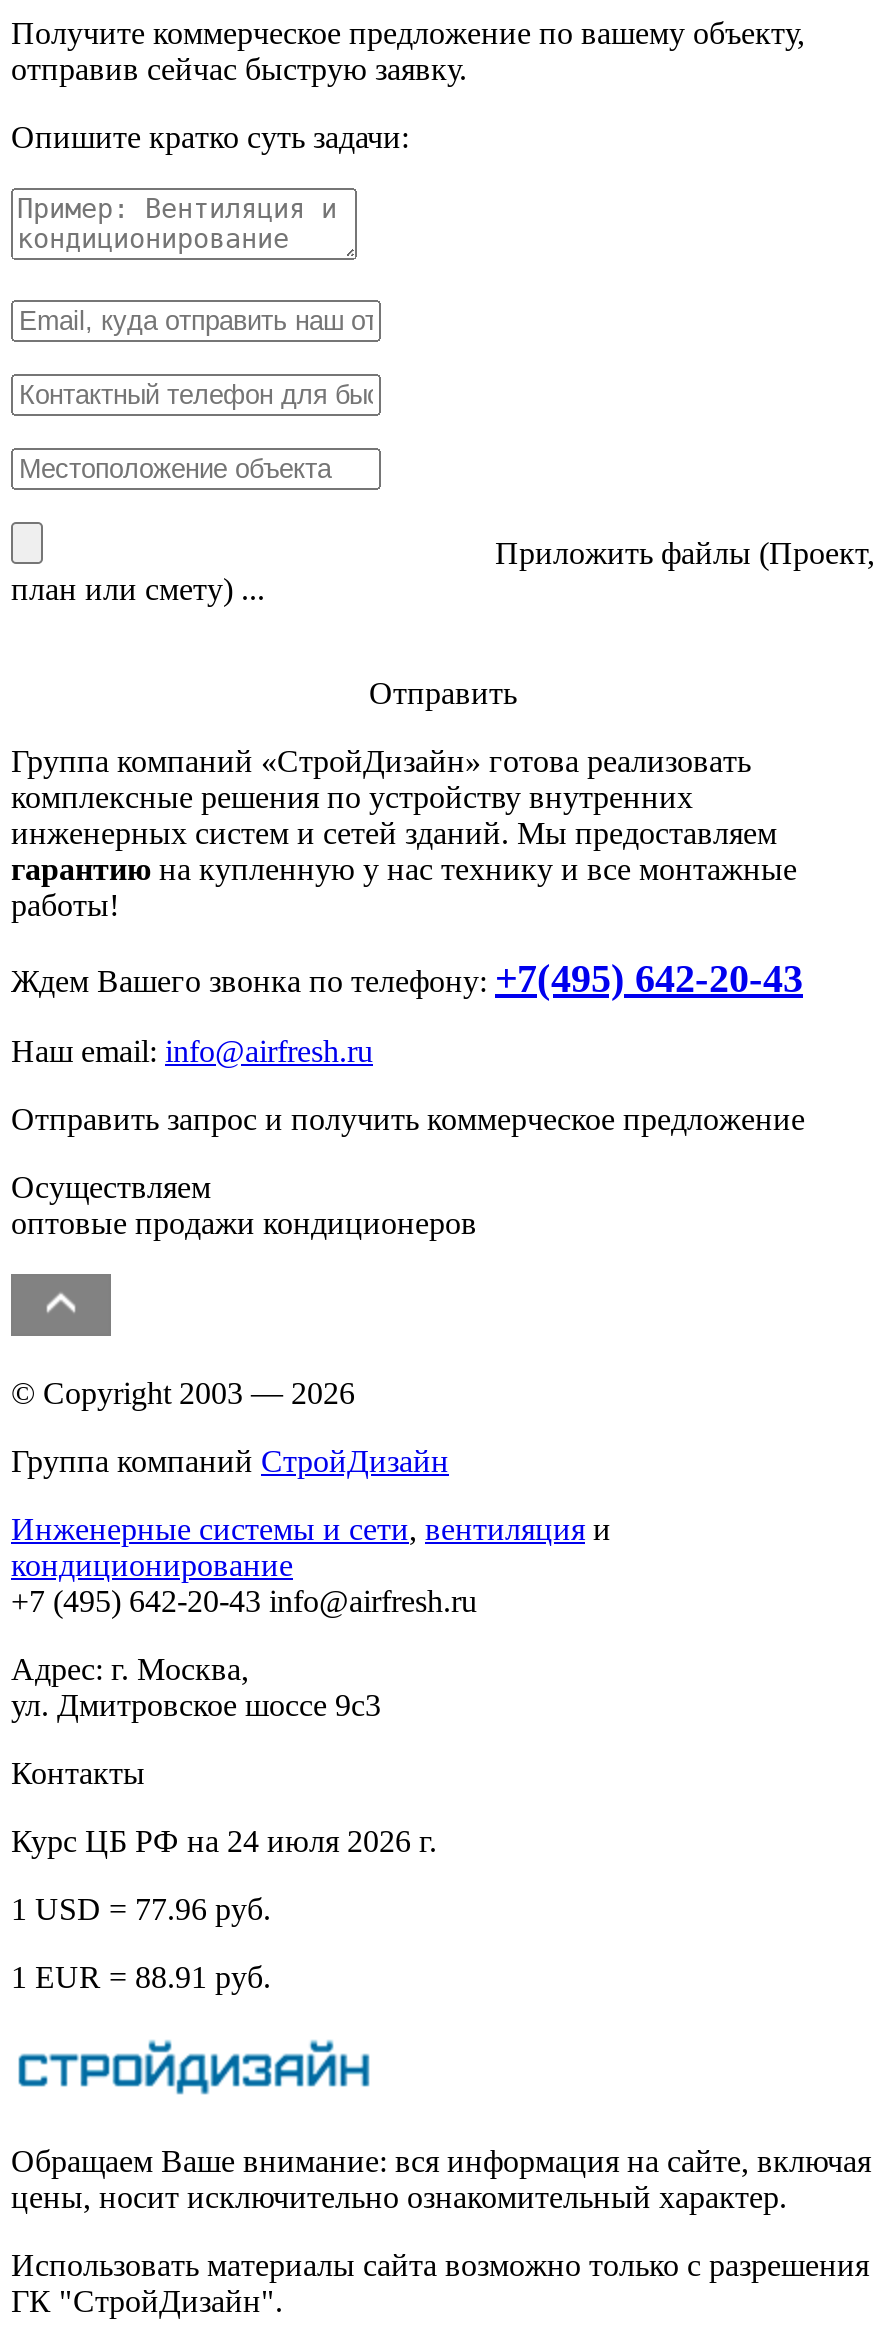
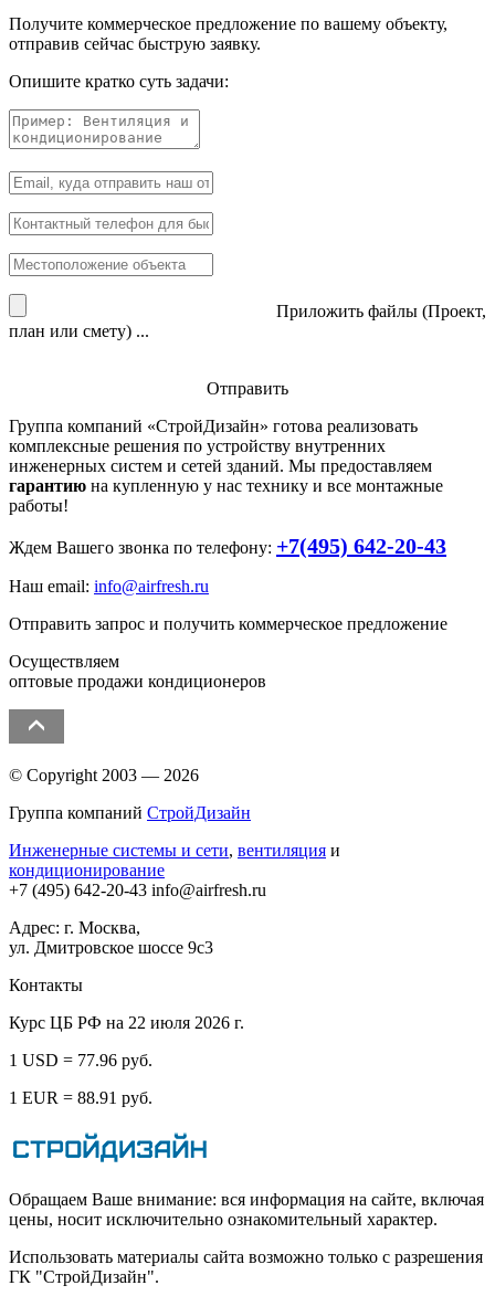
[11,1823,437,1857] Курс ЦБ РФ на 24 июля 2026 г. -> [9,1013,244,1032] Курс ЦБ РФ на 22 июля 2026 г.

